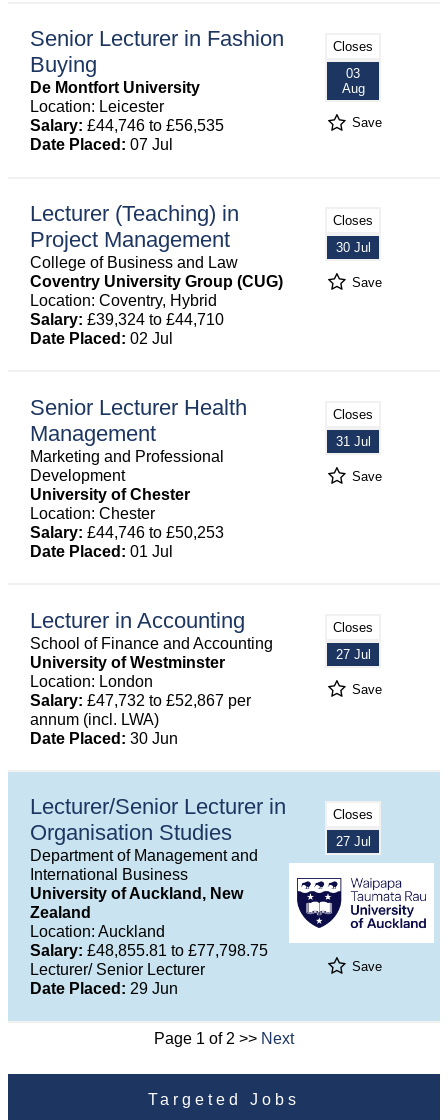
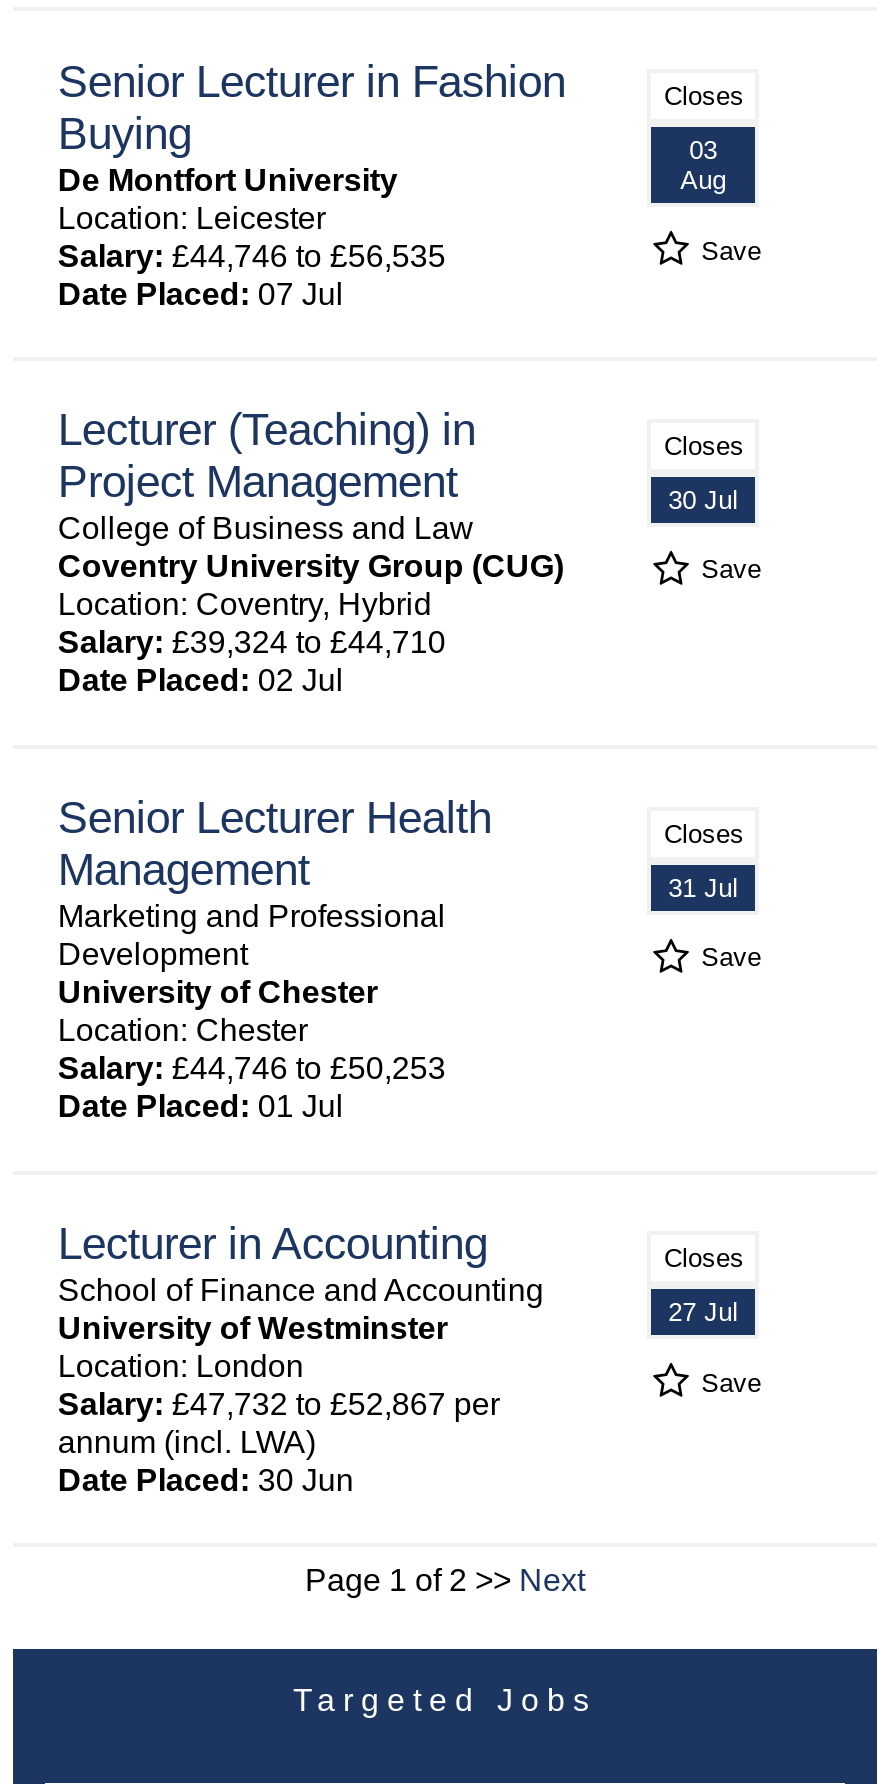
[8,772,440,1021] [image] | Lecturer/Senior Lecturer in | Organisation Studies | Department of Management and | International Business | University of Auckland, New | Zealand | Location: Auckland | Salary: £48,855.81 to £77,798.75 | Lecturer/ Senior Lecturer | Date Placed: 29 Jun -> none
[333,807,373,849] Closes | 27 Jul -> none
[352,959,382,974] Save -> none

